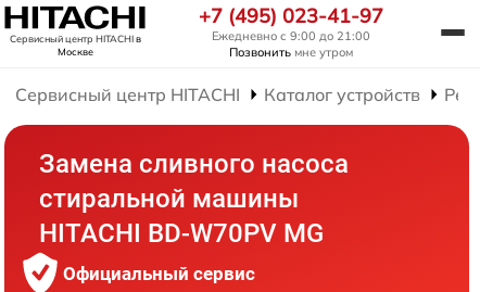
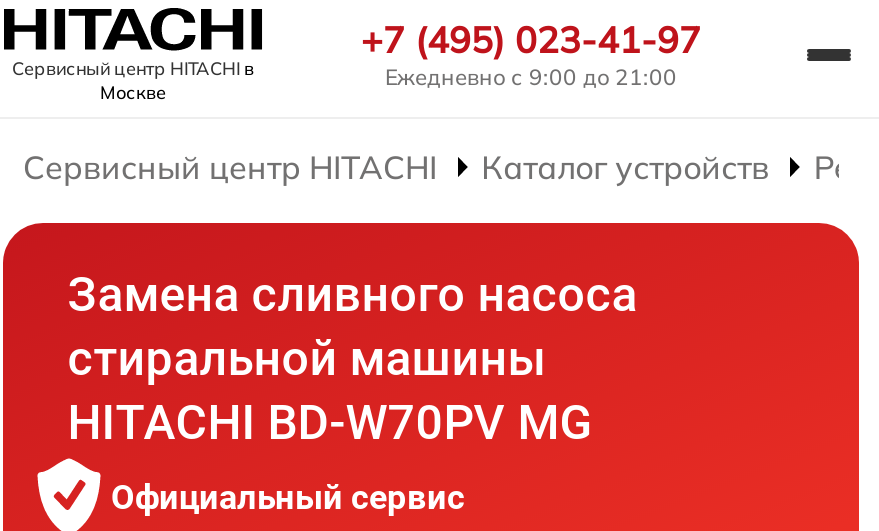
[229,45,353,60] Позвонить мне утром -> none

